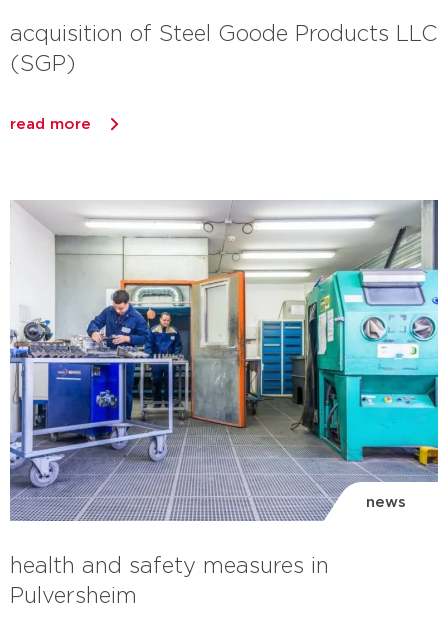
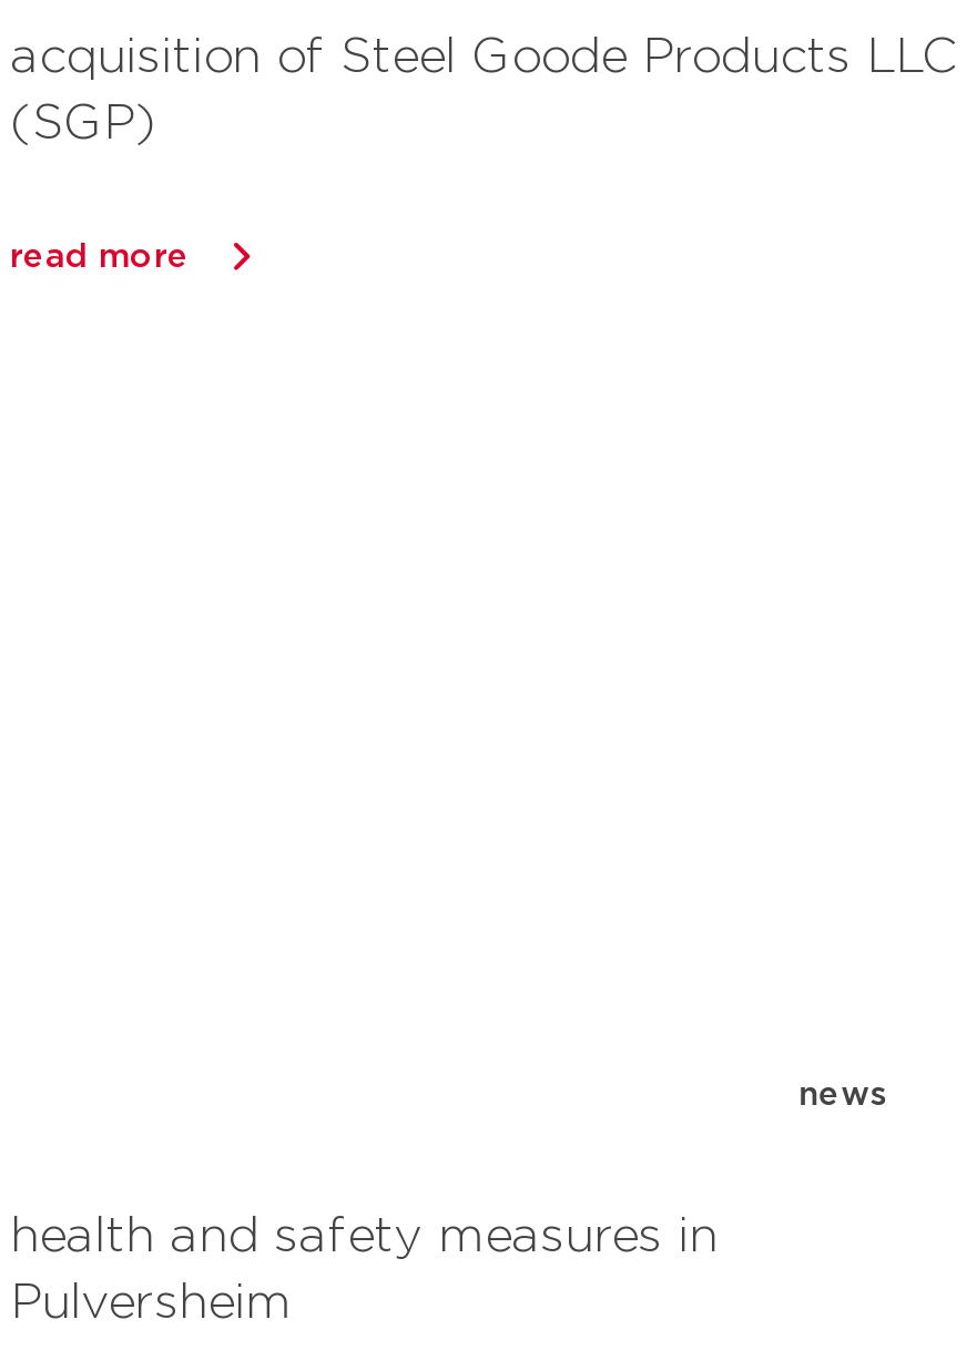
[9,199,439,522] [image] -> none

